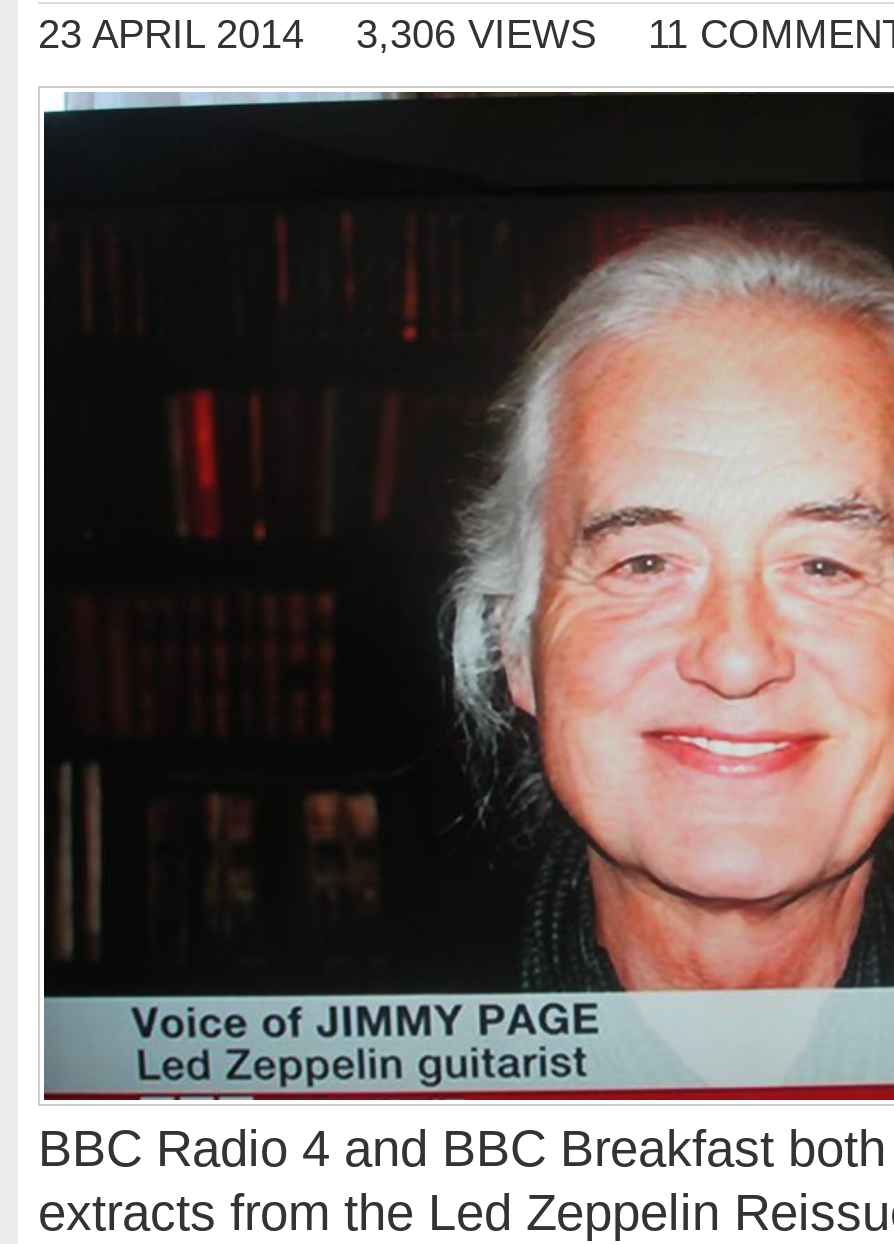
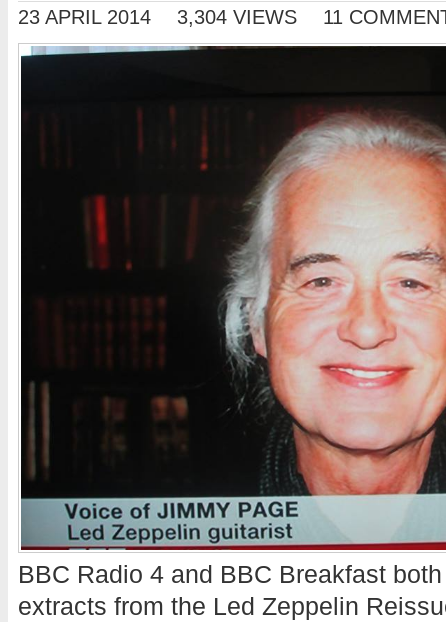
[356,12,596,56] 3,306 VIEWS -> [177,6,297,28] 3,304 VIEWS

